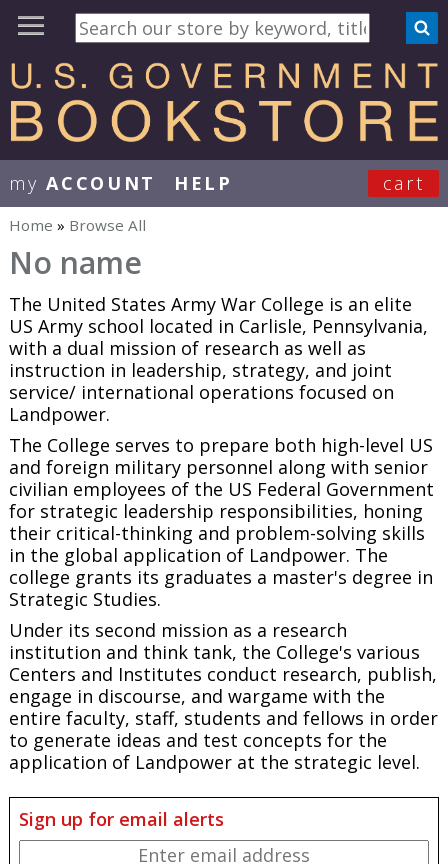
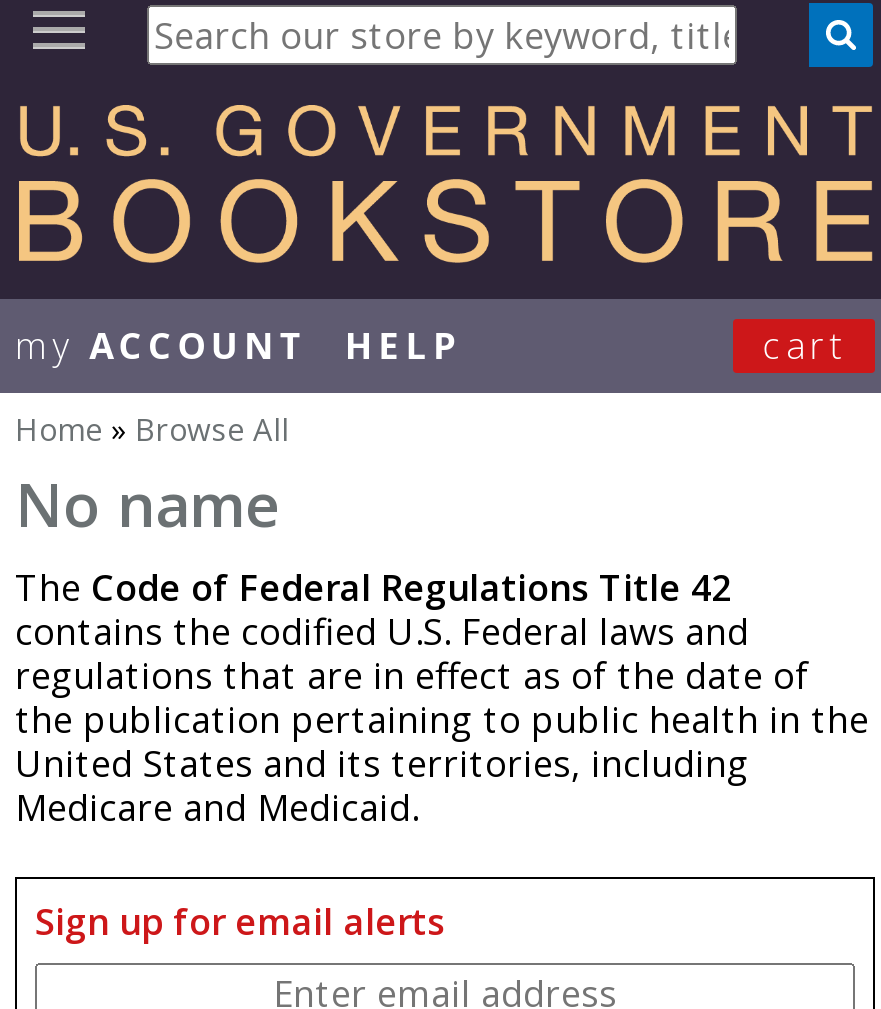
[9,292,438,774] The United States Army War College is an elite | US Army school located in Carlisle, Pennsylvania, | with a dual mission of research as well as | instruction in leadership, strategy, and joint | service/ international operations focused on | Landpower. | The College serves to prepare both high-level US | and foreign military personnel along with senior | civilian employees of the US Federal Government | for strategic leadership responsibilities, honing | their critical-thinking and problem-solving skills | in the global application of Landpower. The | college grants its graduates a master's degree in | Strategic Studies. | Under its second mission as a research | institution and think tank, the College's various | Centers and Institutes conduct research, publish, | engage in discourse, and wargame with the | entire faculty, staff, students and fellows in order | to generate ideas and test concepts for the | application of Landpower at the strategic level. -> [15,562,869,830] The Code of Federal Regulations Title 42 | contains the codified U.S. Federal laws and | regulations that are in effect as of the date of | the publication pertaining to public health in the | United States and its territories, including | Medicare and Medicaid.

